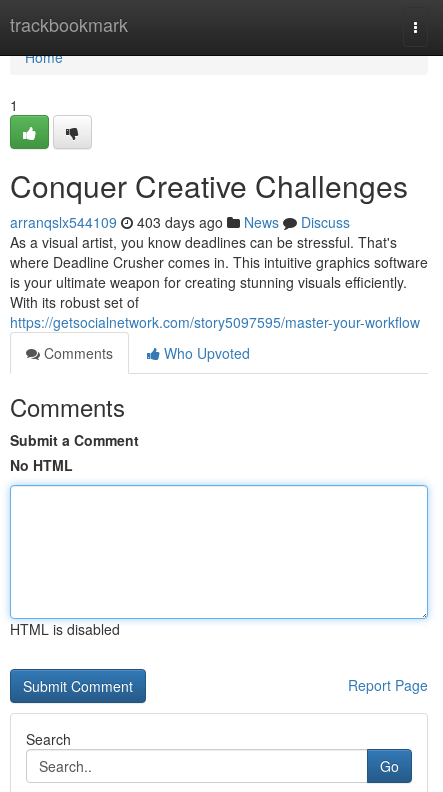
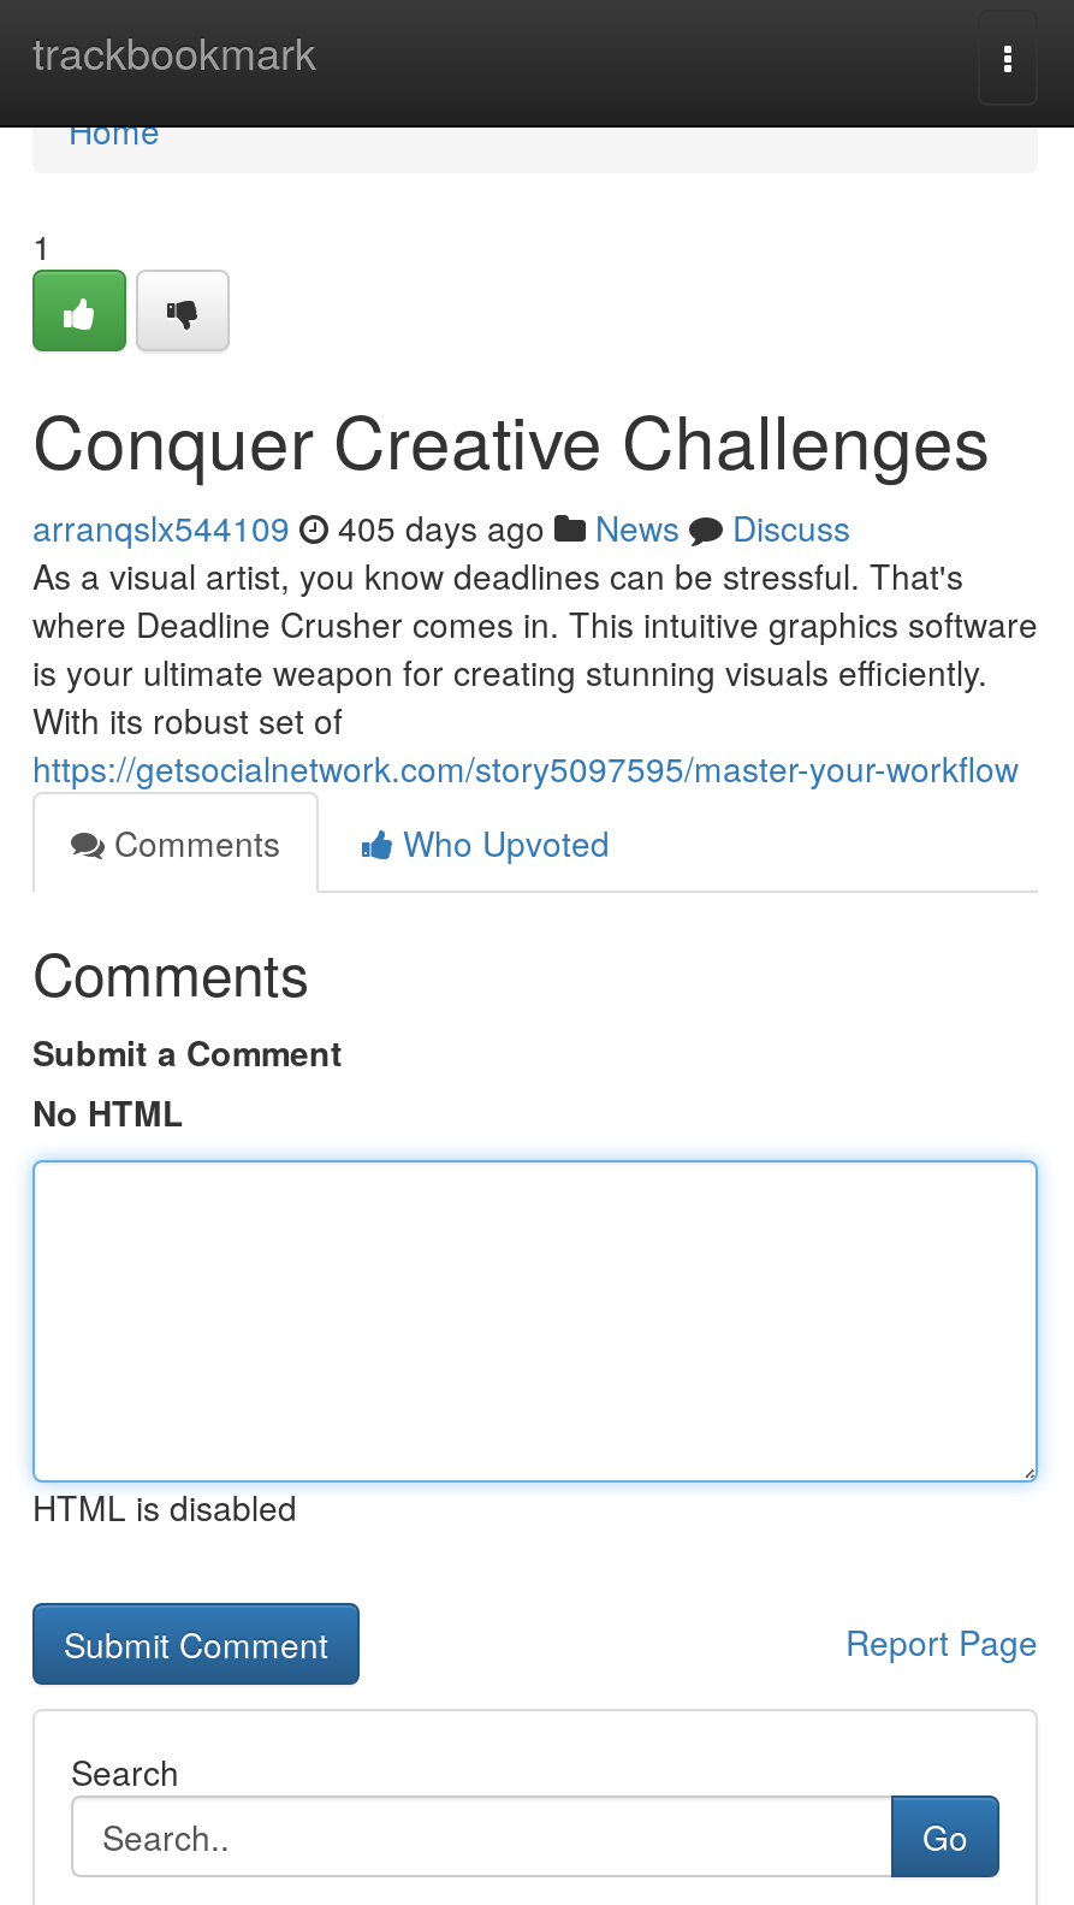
[10,212,350,232] arranqslx544109 403 days ago News Discuss -> [32,503,850,551] arranqslx544109 405 days ago News Discuss

